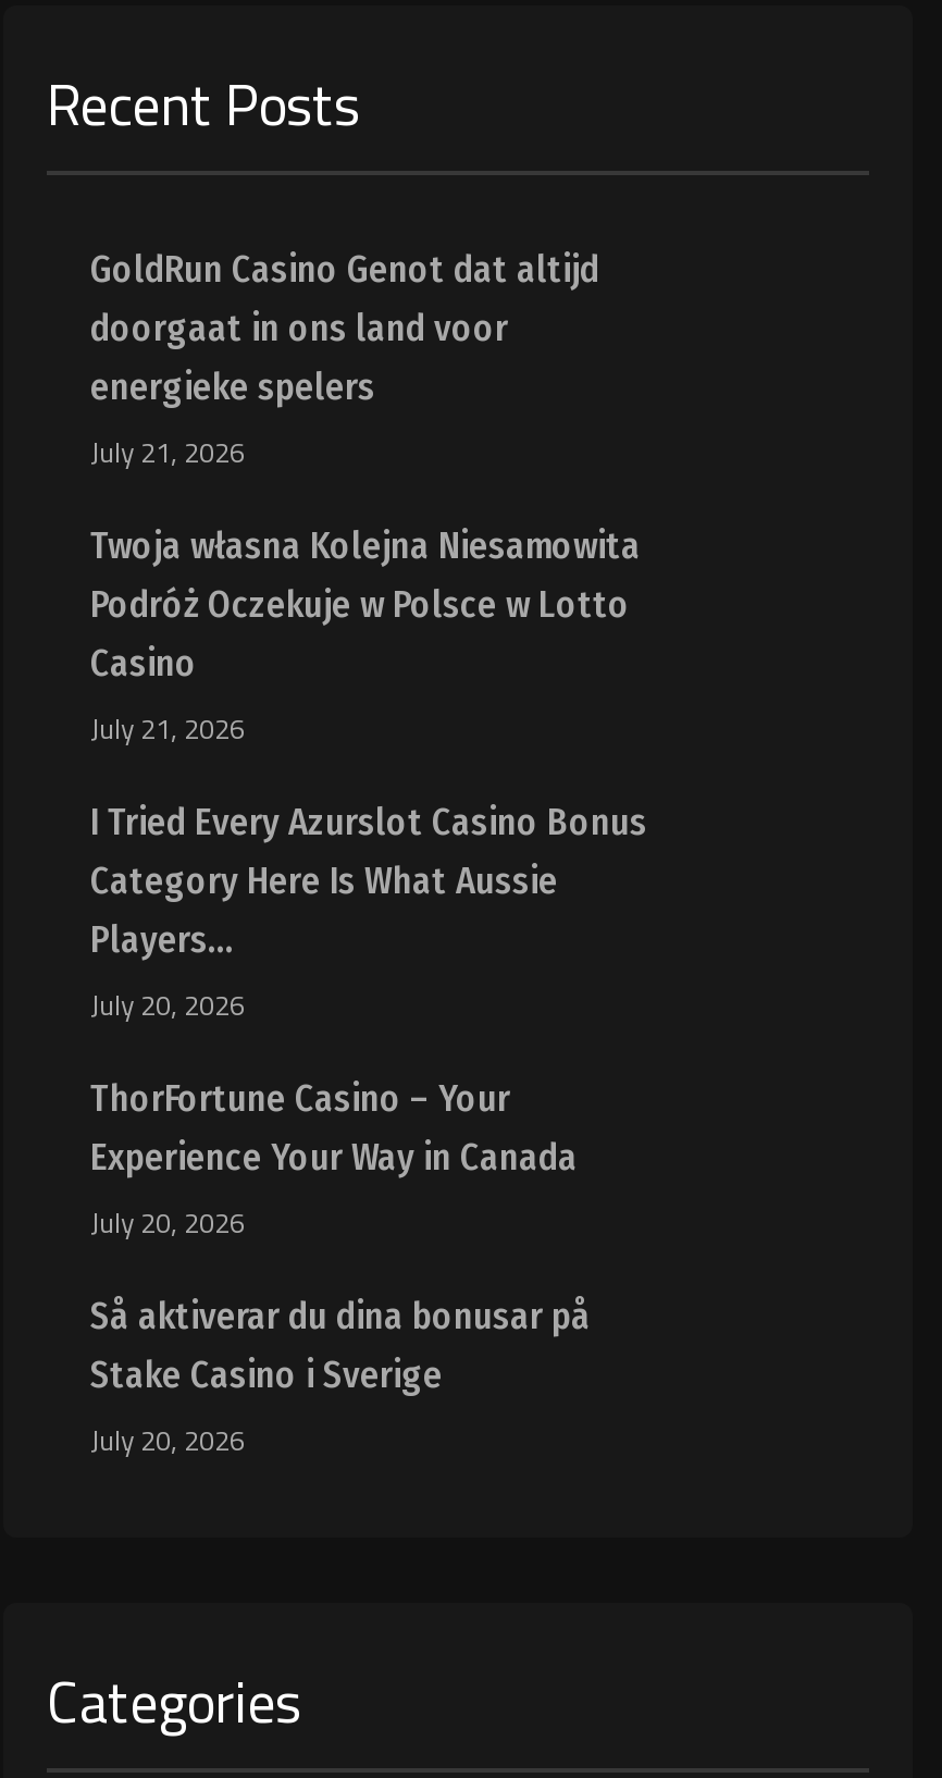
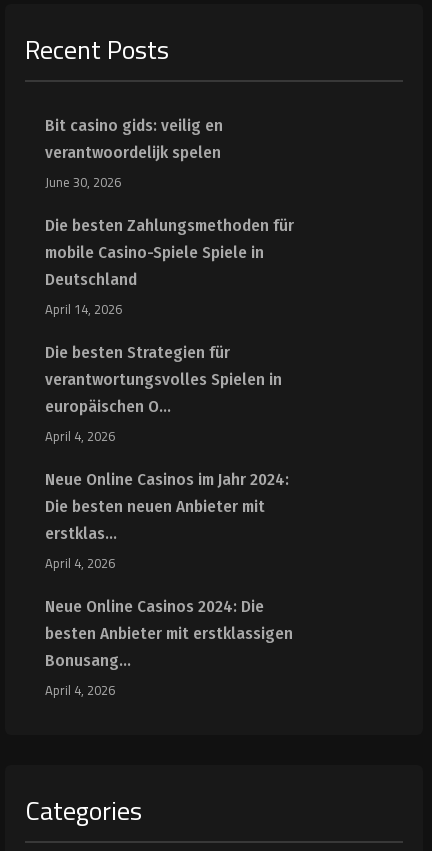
[90,248,599,478] GoldRun Casino Genot dat altijd | doorgaat in ons land voor | energieke spelers | July 21, 2026 -> [45,115,223,194] Bit casino gids: veilig en | verantwoordelijk spelen | June 30, 2026
[90,524,641,755] Twoja własna Kolejna Niesamowita | Podróż Oczekuje w Polsce w Lotto | Casino | July 21, 2026 -> [45,215,294,321] Die besten Zahlungsmethoden für | mobile Casino-Spiele Spiele in | Deutschland | April 14, 2026
[90,800,647,1031] I Tried Every Azurslot Casino Bonus | Category Here Is What Aussie | Players... | July 20, 2026 -> [45,342,282,448] Die besten Strategien für | verantwortungsvolles Spielen in | europäischen O... | April 4, 2026
[90,1077,578,1249] ThorFortune Casino – Your | Experience Your Way in Canada | July 20, 2026 -> [45,469,289,575] Neue Online Casinos im Jahr 2024: | Die besten neuen Anbieter mit | erstklas... | April 4, 2026
[90,1294,591,1466] Så aktiverar du dina bonusar på | Stake Casino i Sverige | July 20, 2026 -> [45,596,293,702] Neue Online Casinos 2024: Die | besten Anbieter mit erstklassigen | Bonusang... | April 4, 2026

